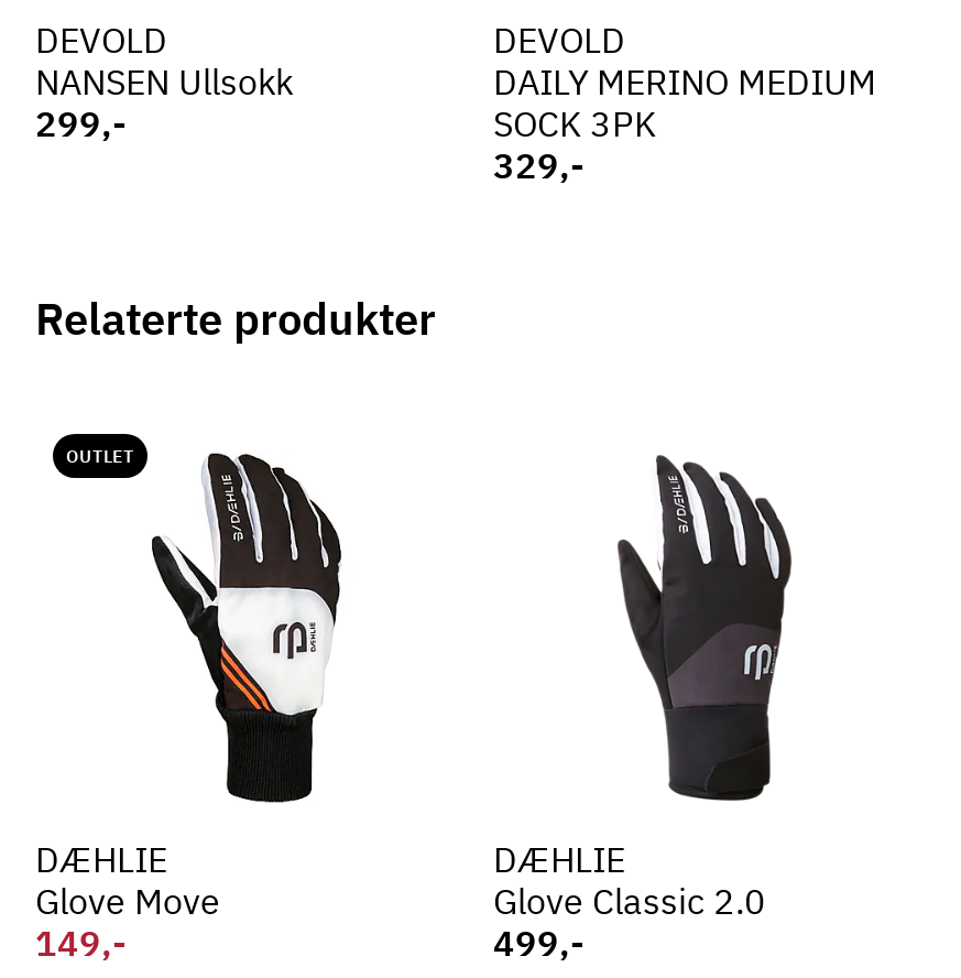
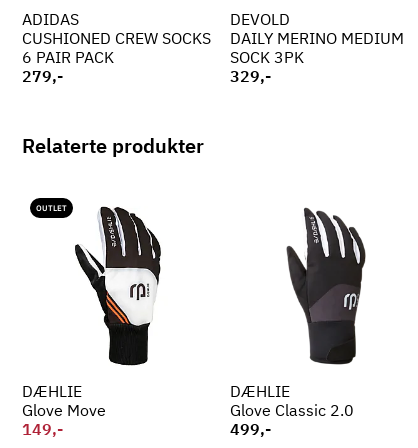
[35,18,293,145] DEVOLD | NANSEN Ullsokk | 299,- -> [22,9,211,86] ADIDAS | CUSHIONED CREW SOCKS | 6 PAIR PACK | 279,-

